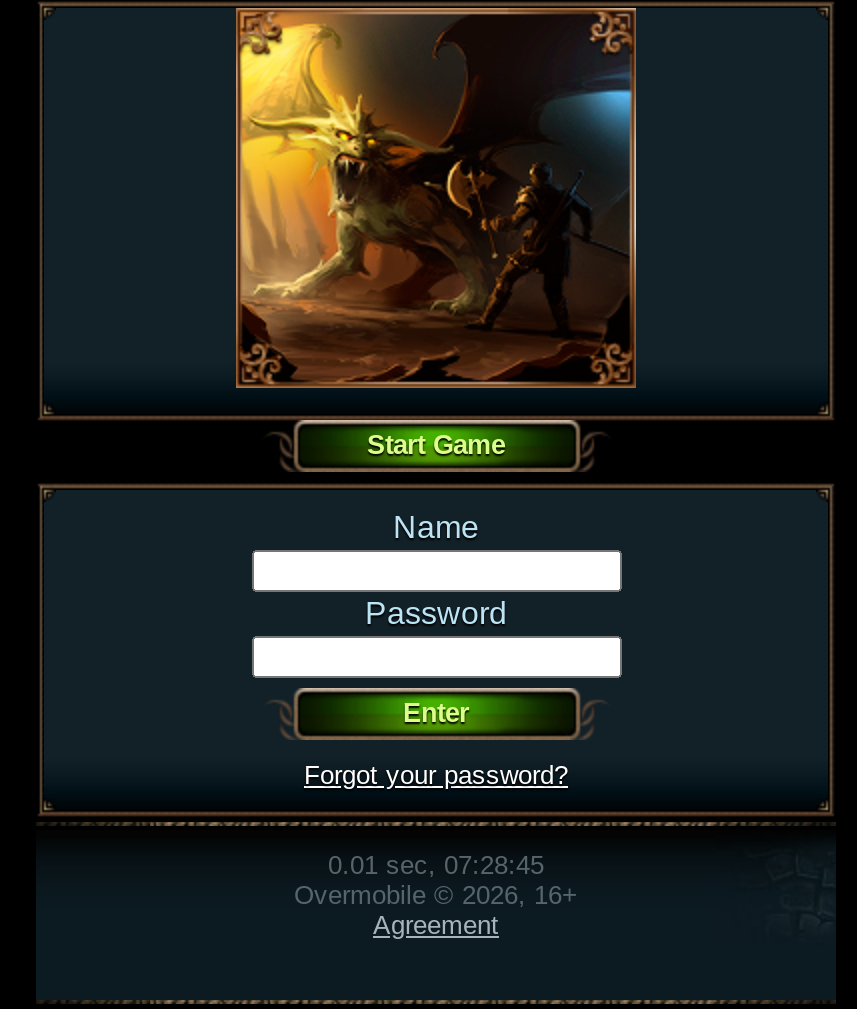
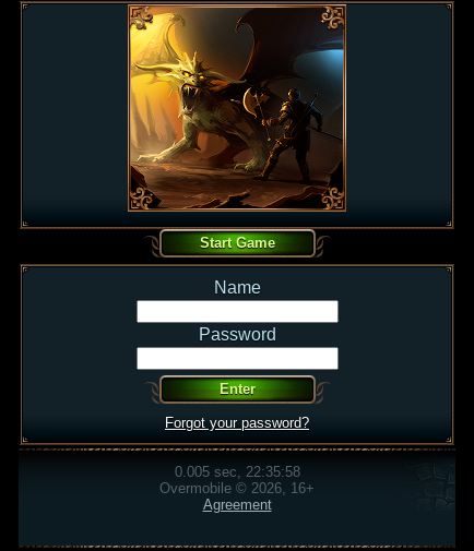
[328,849,544,879] 0.01 sec, 07:28:45 -> [174,463,300,480] 0.005 sec, 22:35:58

